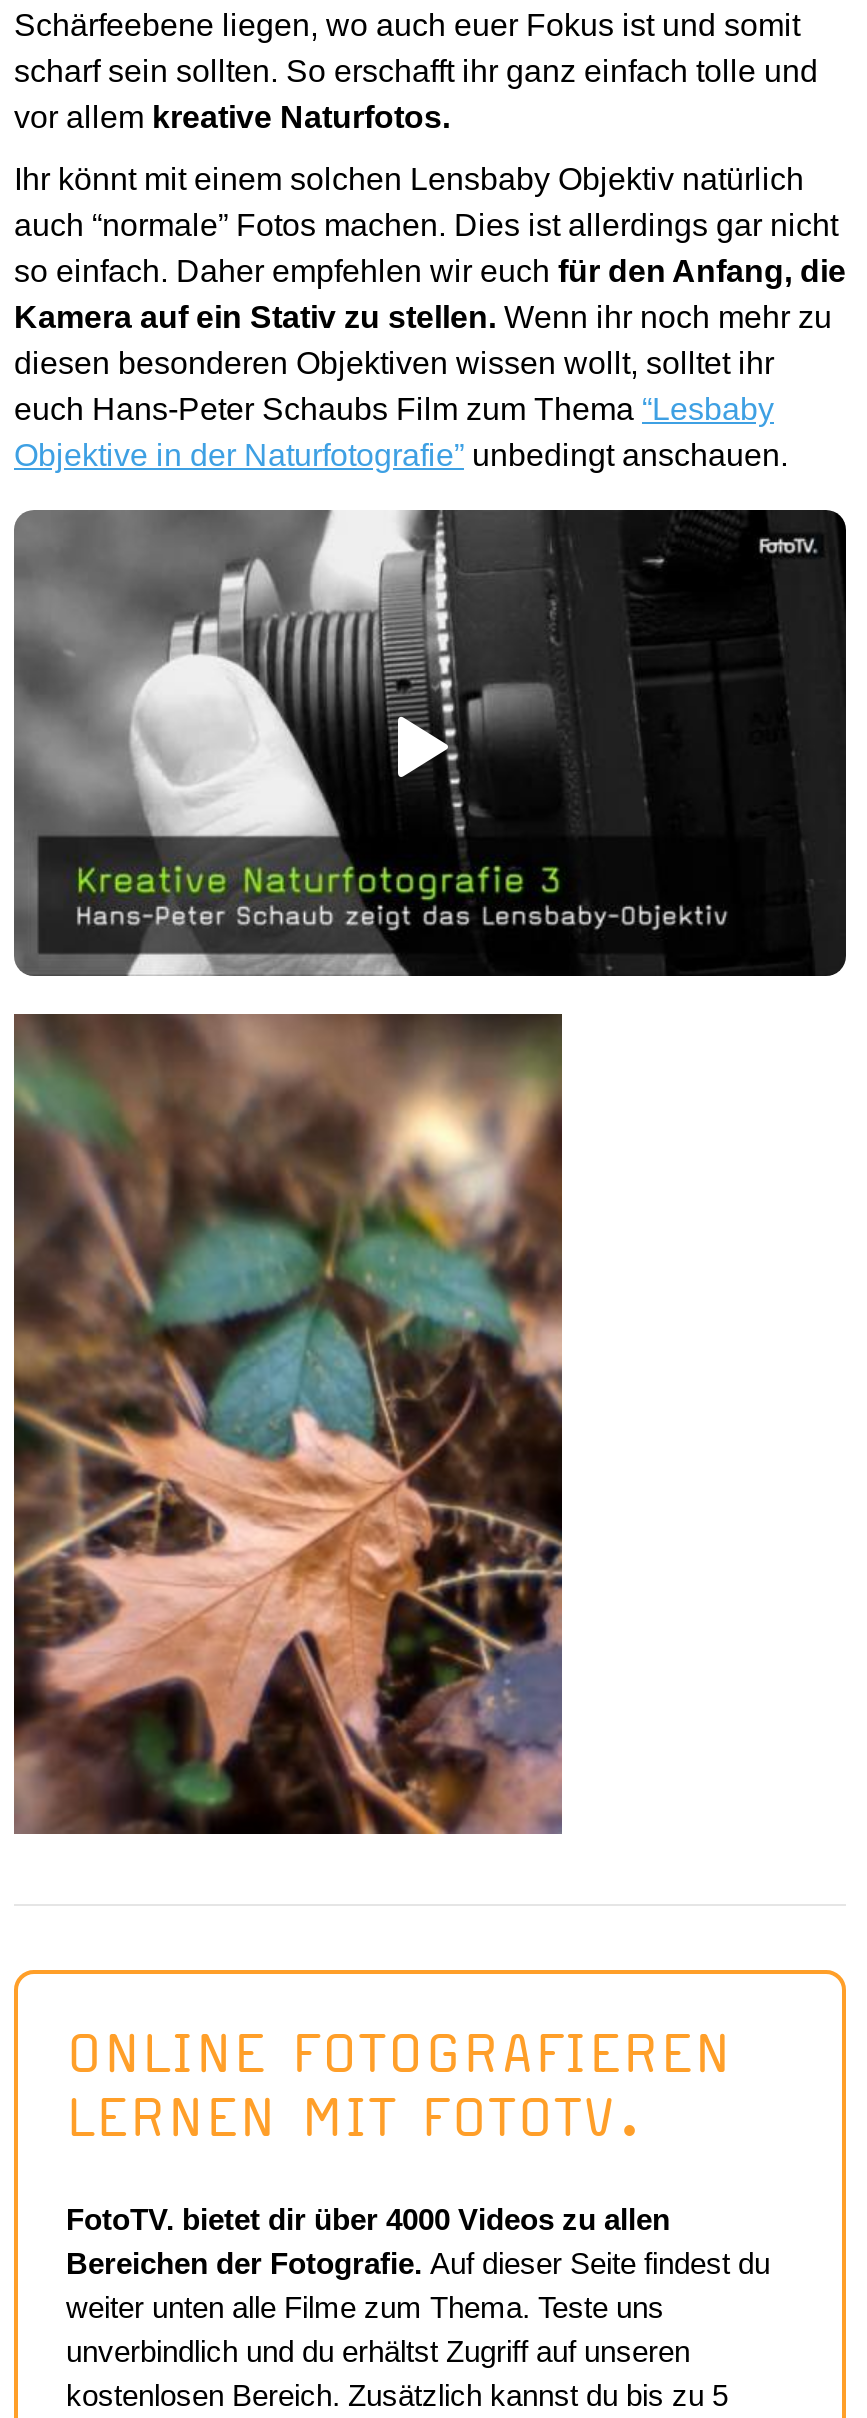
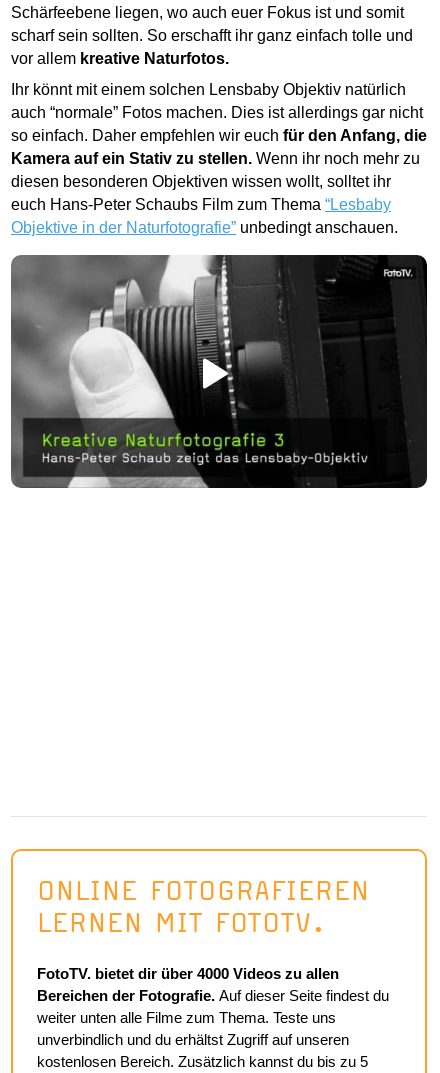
[12,1012,564,1836] [image] -> none

